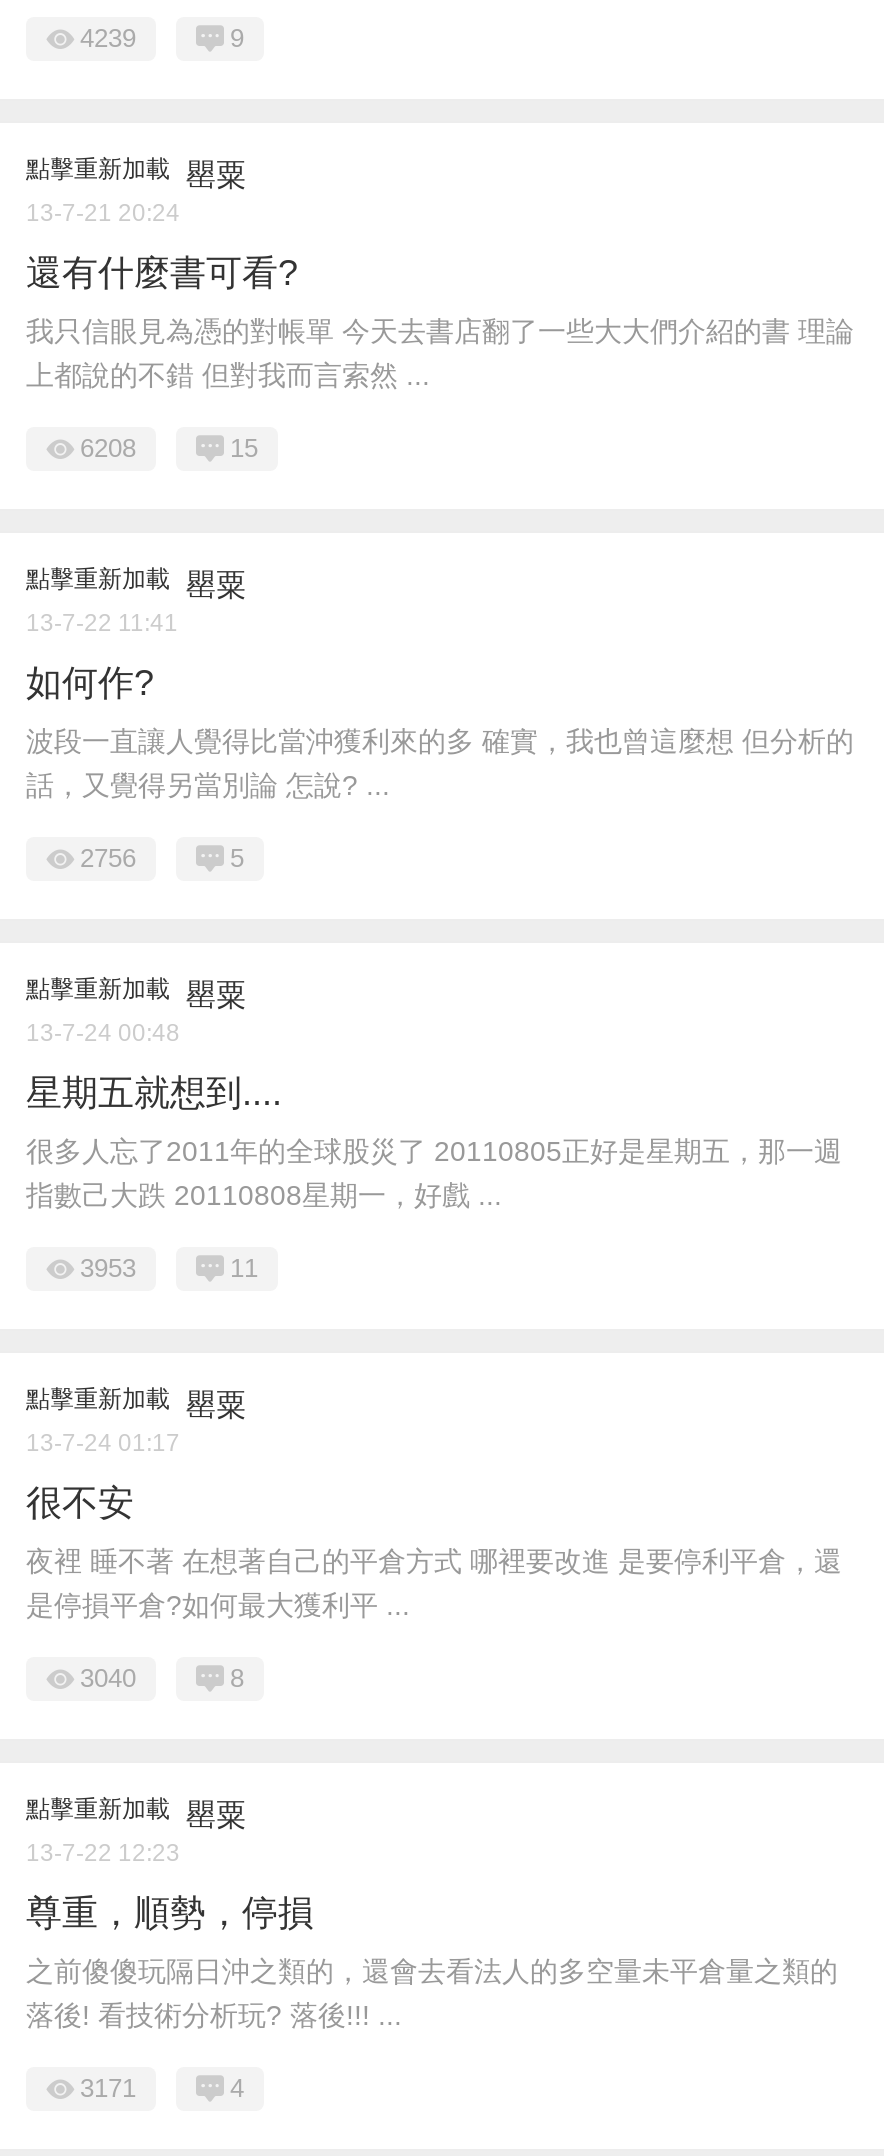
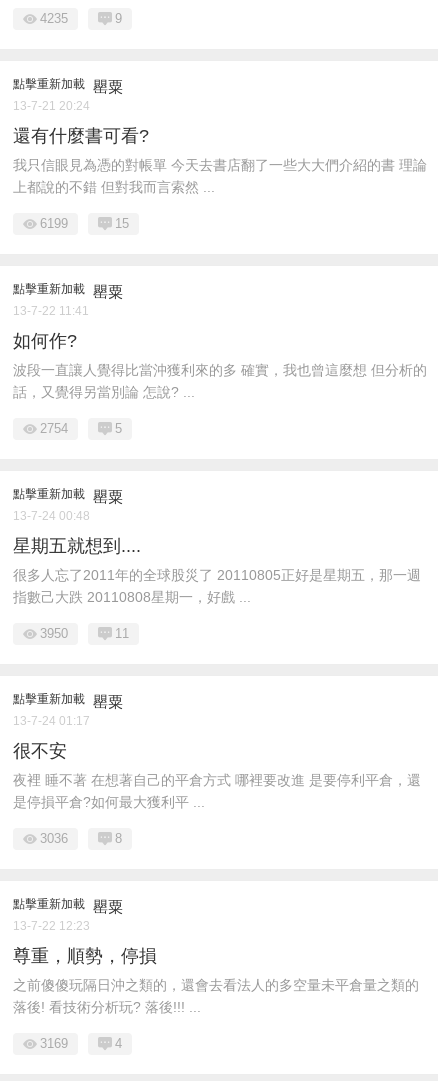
[80,23,136,53] 4239 -> [40,11,68,26] 4235
[80,433,136,463] 6208 -> [40,216,68,231] 6199
[80,843,136,873] 2756 -> [40,421,68,436] 2754
[80,1253,136,1283] 3953 -> [40,626,68,641] 3950
[80,1663,136,1693] 3040 -> [40,831,68,846] 3036
[80,2073,136,2103] 3171 -> [40,1036,68,1051] 3169

